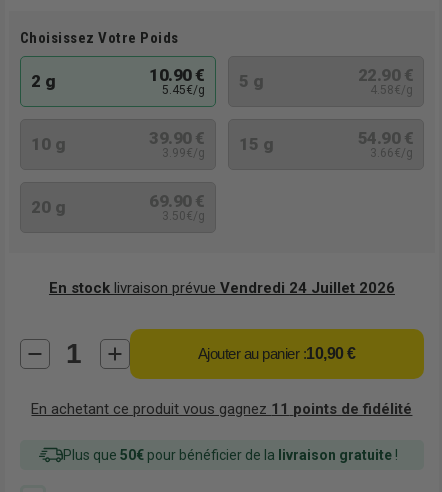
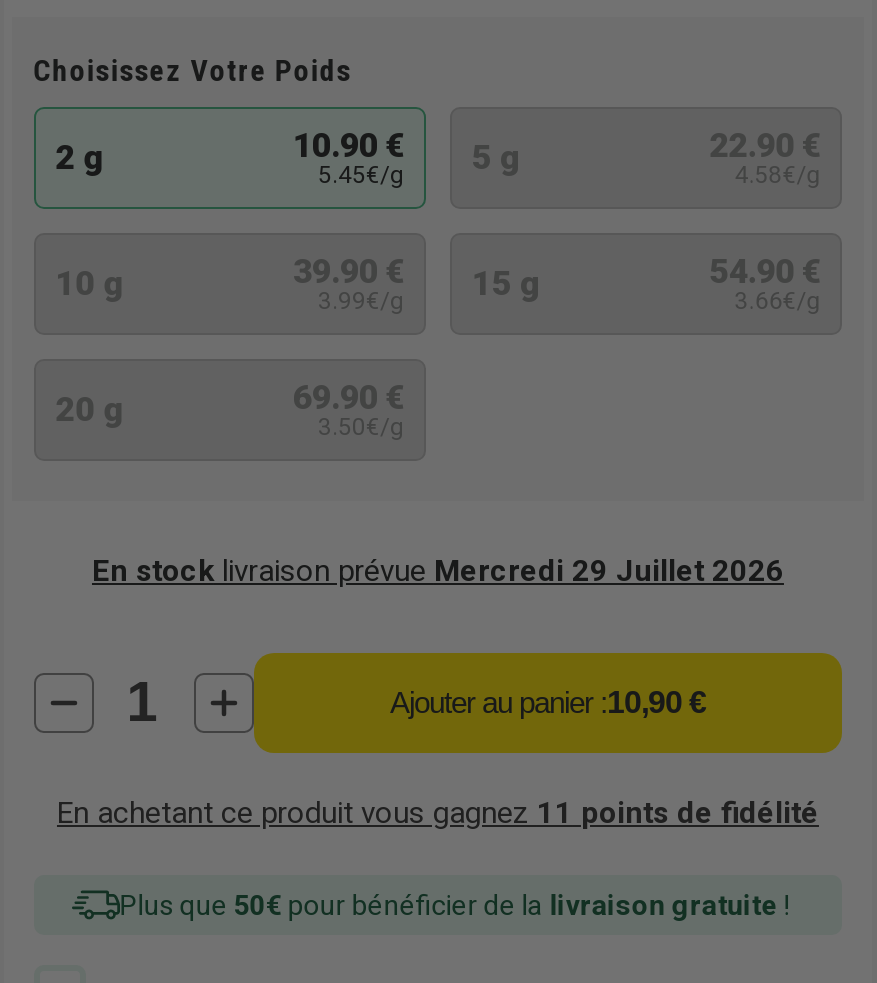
[49,279,395,297] En stock livraison prévue Vendredi 24 Juillet 2026 -> [92,553,784,589] En stock livraison prévue Mercredi 29 Juillet 2026

